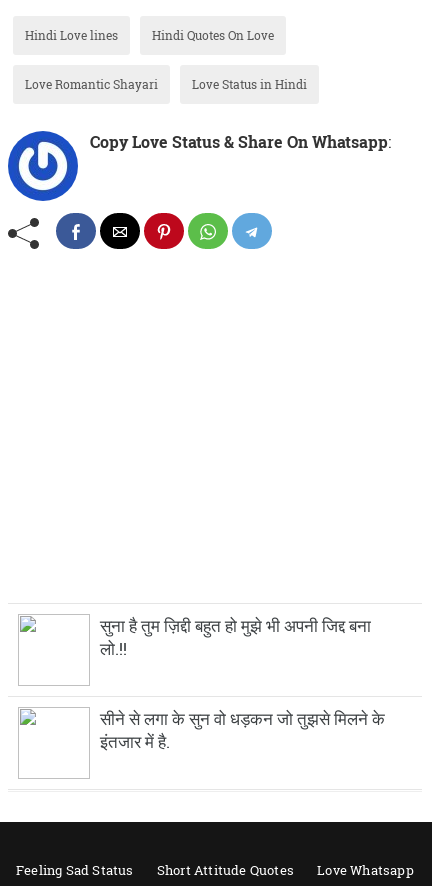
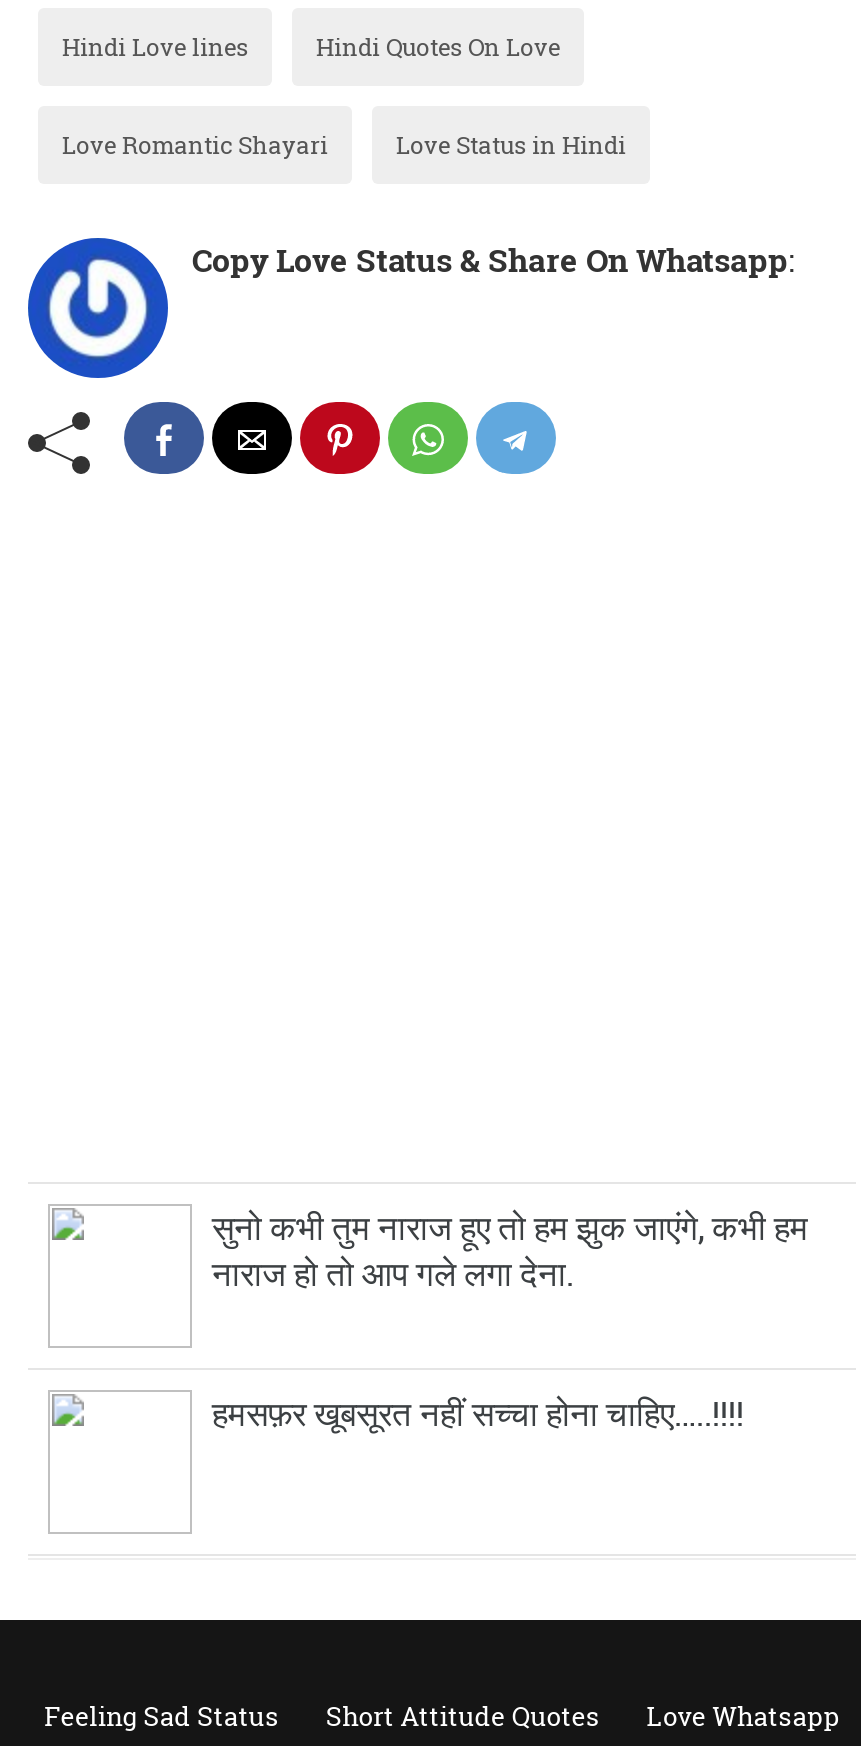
[100,614,371,660] सुना है तुम ज़िद्दी बहुत हो मुझे भी अपनी जिद्द बना | लो.!! -> [212,1205,808,1297] सुनो कभी तुम नाराज हूए तो हम झुक जाएंगे, कभी हम | नाराज हो तो आप गले लगा देना.
[100,707,385,753] सीने से लगा के सुन वो धड़कन जो तुझसे मिलने के | इंतजार में है. -> [212,1391,744,1437] हमसफ़र खूबसूरत नहीं सच्चा होना चाहिए…..!!!!

